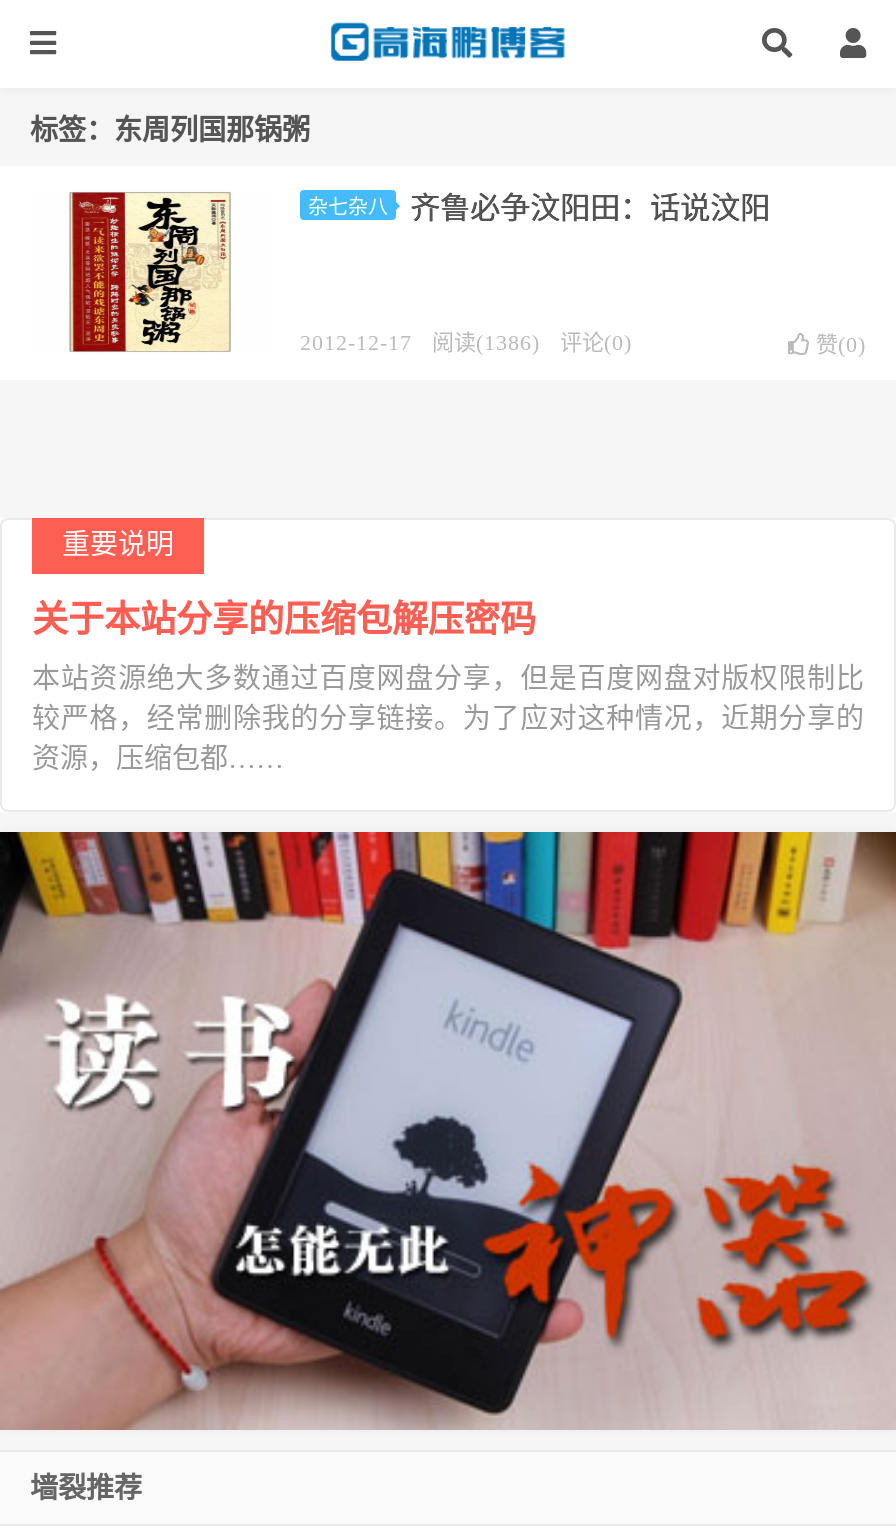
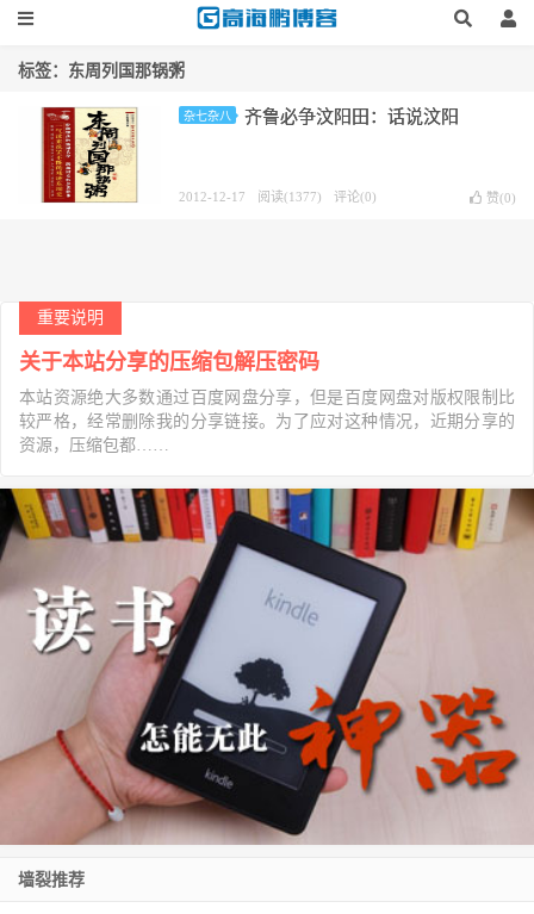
[300,330,632,354] 2012-12-17 阅读(1386) 评论(0) -> [179,189,377,204] 2012-12-17 阅读(1377) 评论(0)

